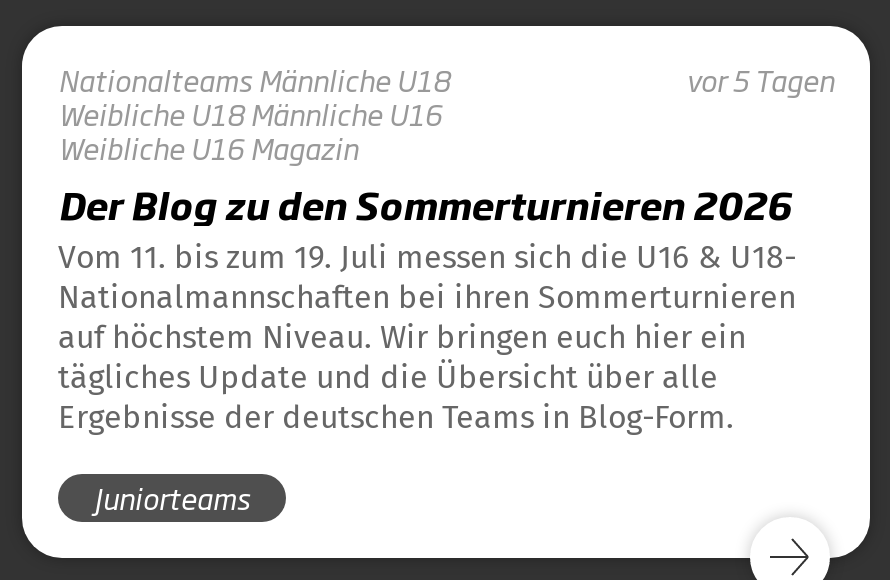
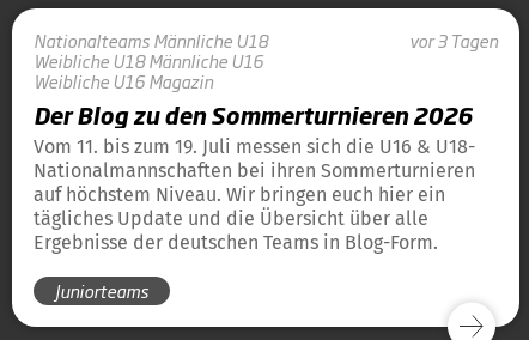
[686,58,834,100] vor 5 Tagen -> [409,28,498,53] vor 3 Tagen

